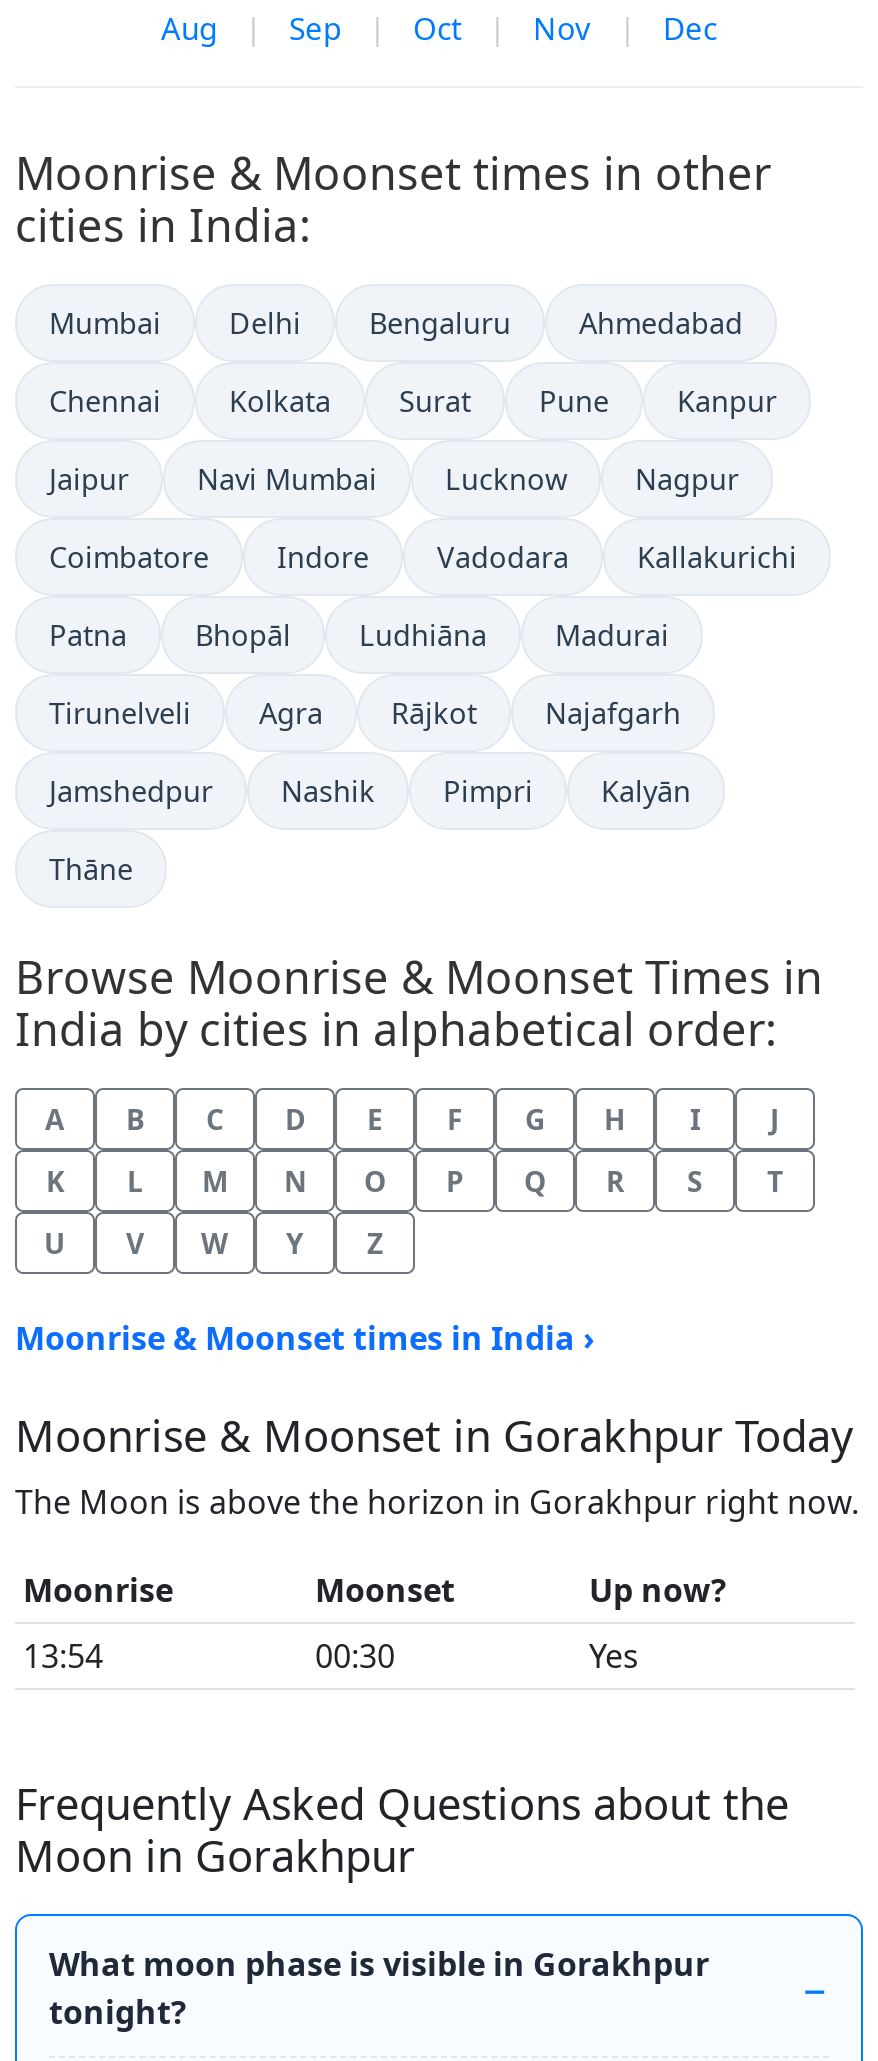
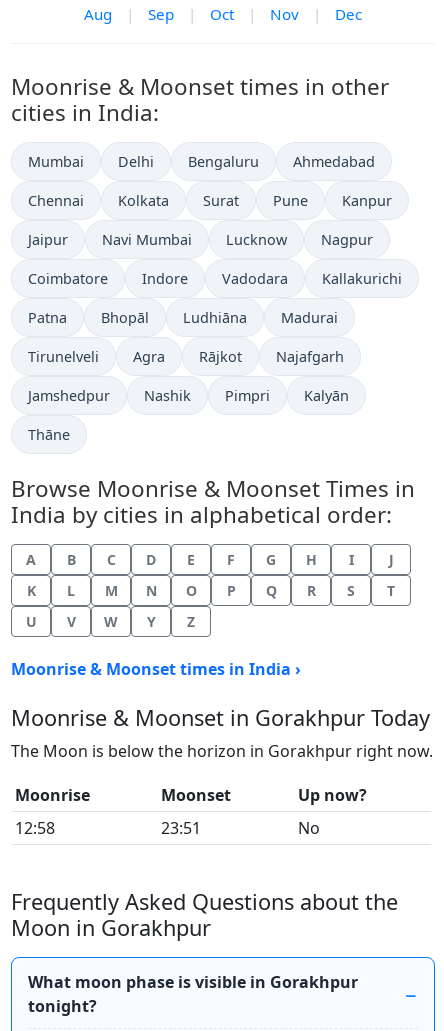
[15,1480,859,1524] The Moon is above the horizon in Gorakhpur right now. -> [11,740,433,762] The Moon is below the horizon in Gorakhpur right now.
[23,1634,639,1678] 13:54 | 00:30 | Yes -> [15,817,320,839] 12:58 | 23:51 | No

